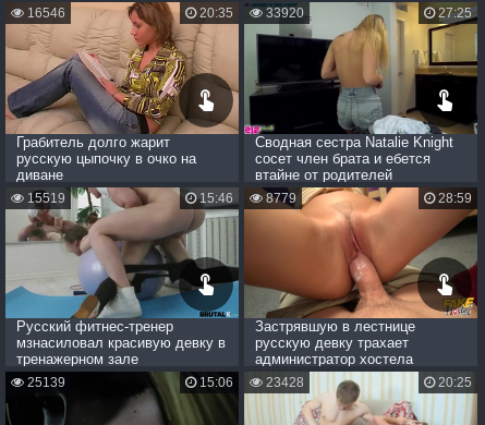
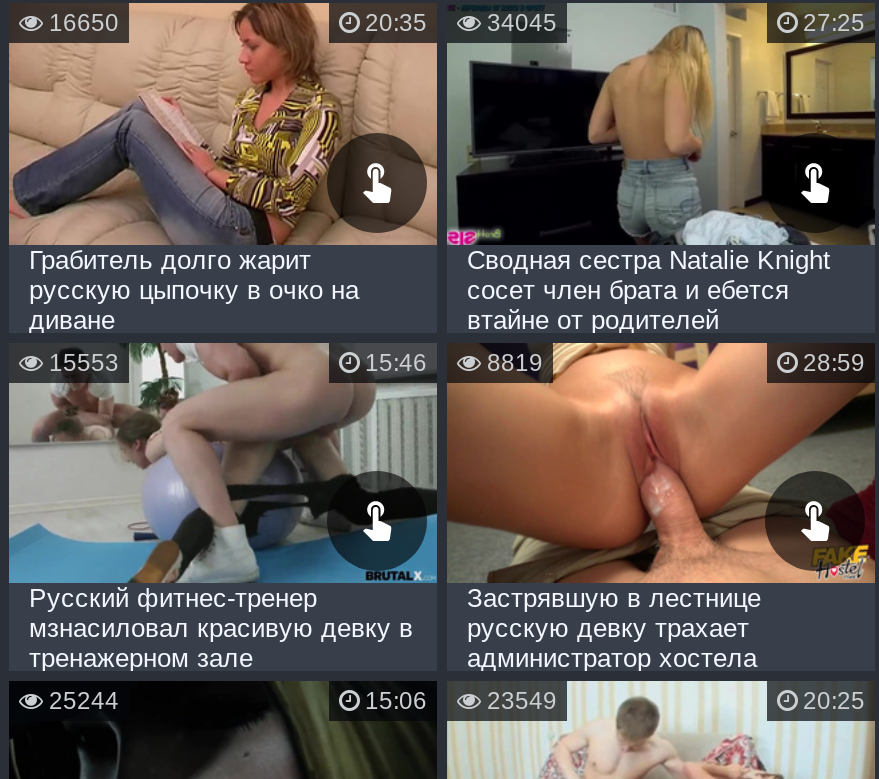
[24,6,65,21] 16546 -> [43,9,119,37] 16650
[196,6,304,21] 20:35 33920 -> [359,9,557,37] 20:35 34045
[24,190,65,205] 15519 -> [43,348,119,376] 15553
[196,190,296,205] 15:46 8779 -> [359,348,543,376] 15:46 8819
[24,375,65,390] 25139 -> [43,687,119,715] 25244
[196,375,304,390] 15:06 23428 -> [359,687,557,715] 15:06 23549

